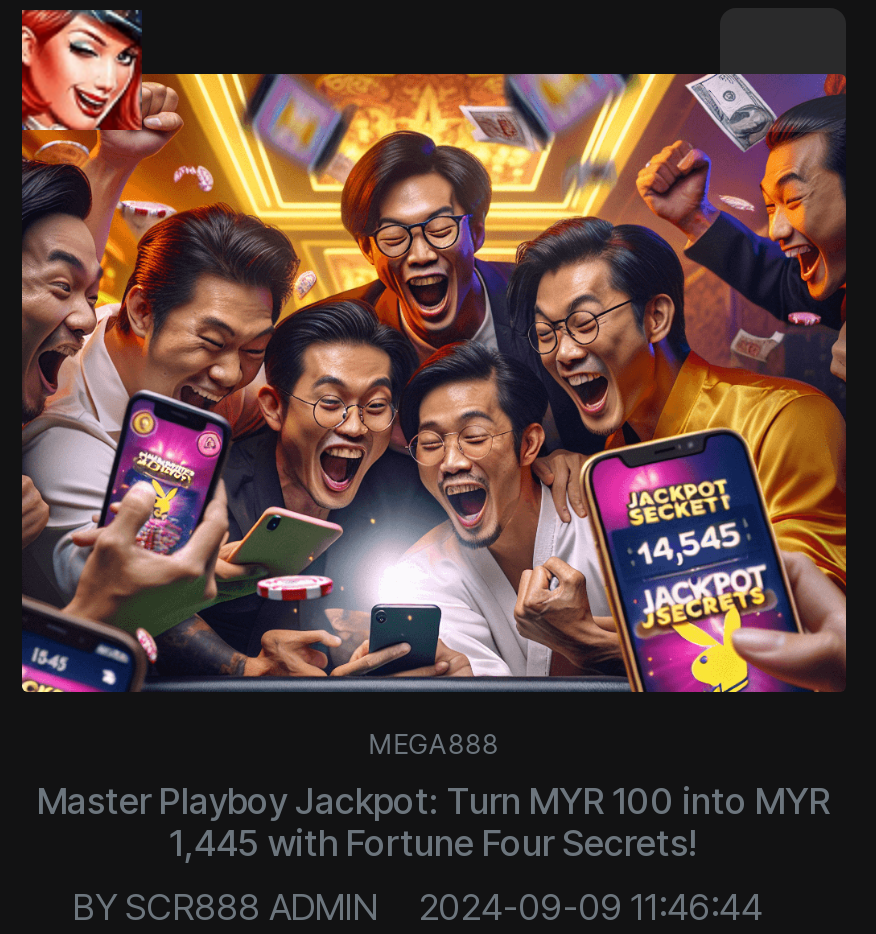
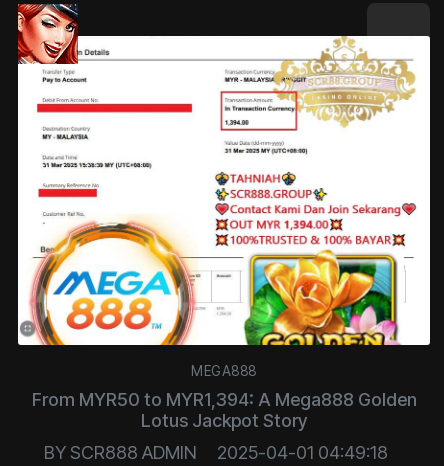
[20,72,848,694] [image] -> [17,35,431,346] [image]
[37,780,831,864] Master Playboy Jackpot: Turn MYR 100 into MYR | 1,445 with Fortune Four Secrets! -> [31,389,416,431] From MYR50 to MYR1,394: A Mega888 Golden | Lotus Jackpot Story
[73,886,763,928] BY SCR888 ADMIN 2024-09-09 11:46:44 -> [44,442,388,463] BY SCR888 ADMIN 2025-04-01 04:49:18

